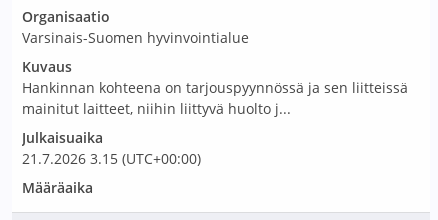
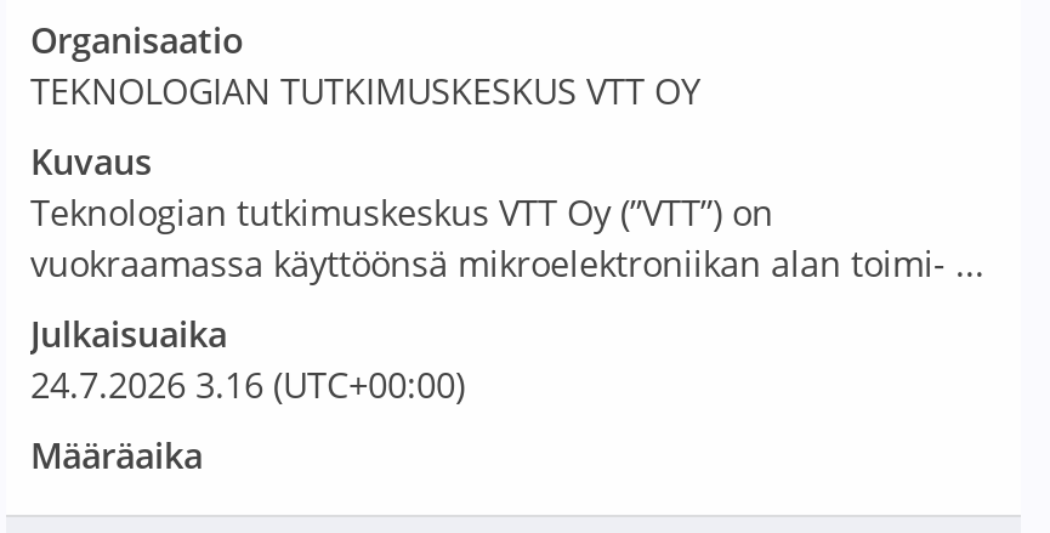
[22,28,249,47] Varsinais-Suomen hyvinvointialue -> [30,68,700,114] TEKNOLOGIAN TUTKIMUSKESKUS VTT OY
[22,78,408,118] Hankinnan kohteena on tarjouspyynnössä ja sen liitteissä | mainitut laitteet, niihin liittyvä huolto j... -> [30,189,984,287] Teknologian tutkimuskeskus VTT Oy (”VTT”) on | vuokraamassa käyttöönsä mikroelektroniikan alan toimi- ...
[22,149,201,168] 21.7.2026 3.15 (UTC+00:00) -> [30,362,465,408] 24.7.2026 3.16 (UTC+00:00)

